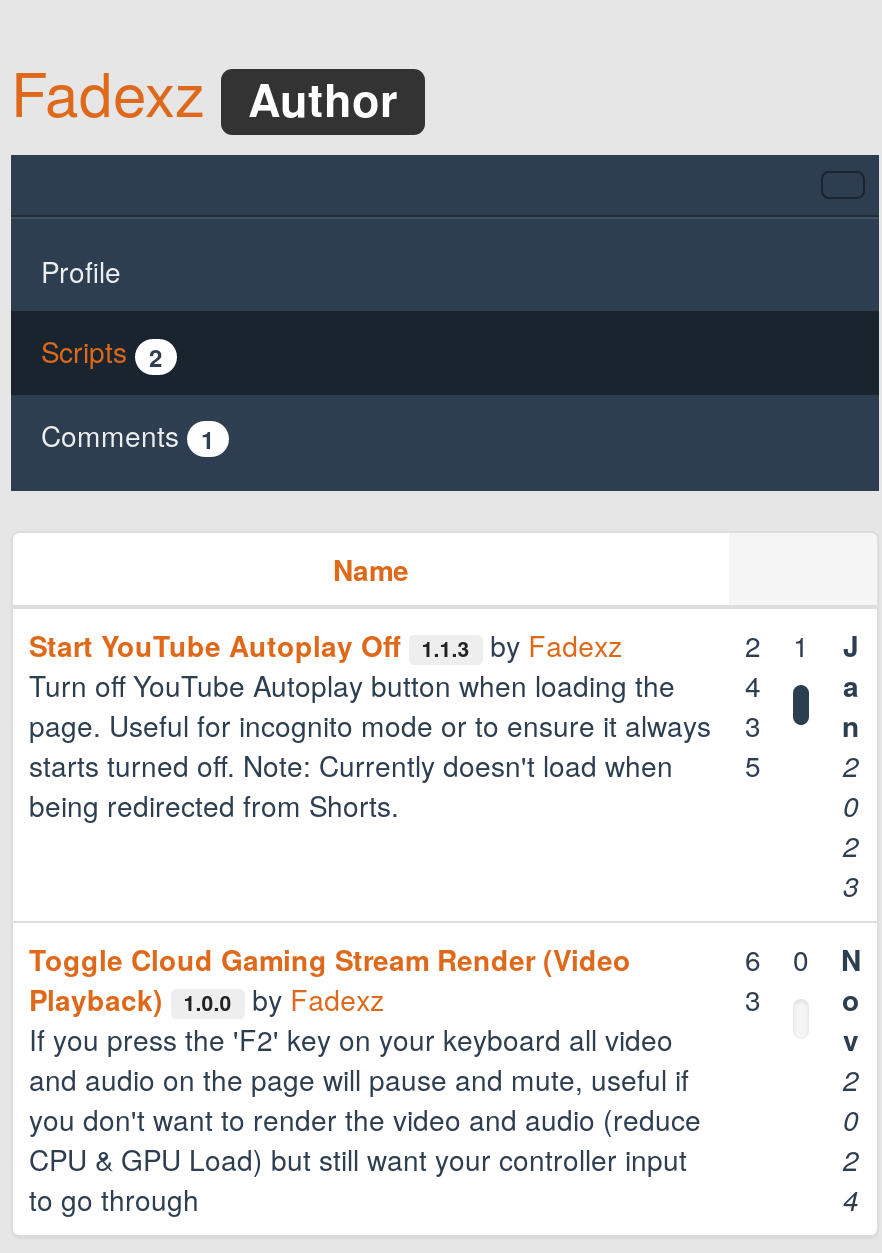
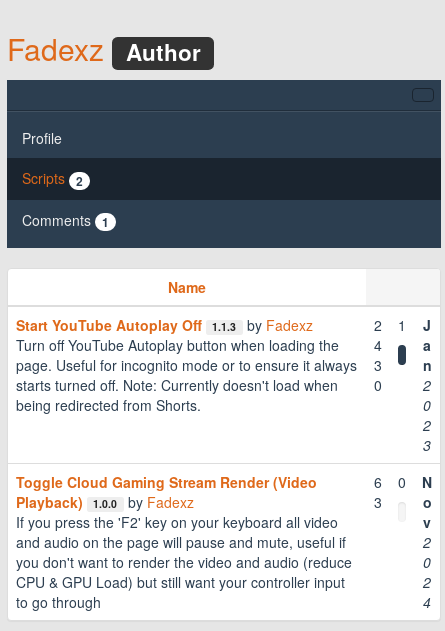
[29,746,761,786] starts turned off. Note: Currently doesn't load when 5 -> [16,375,382,395] starts turned off. Note: Currently doesn't load when 0

